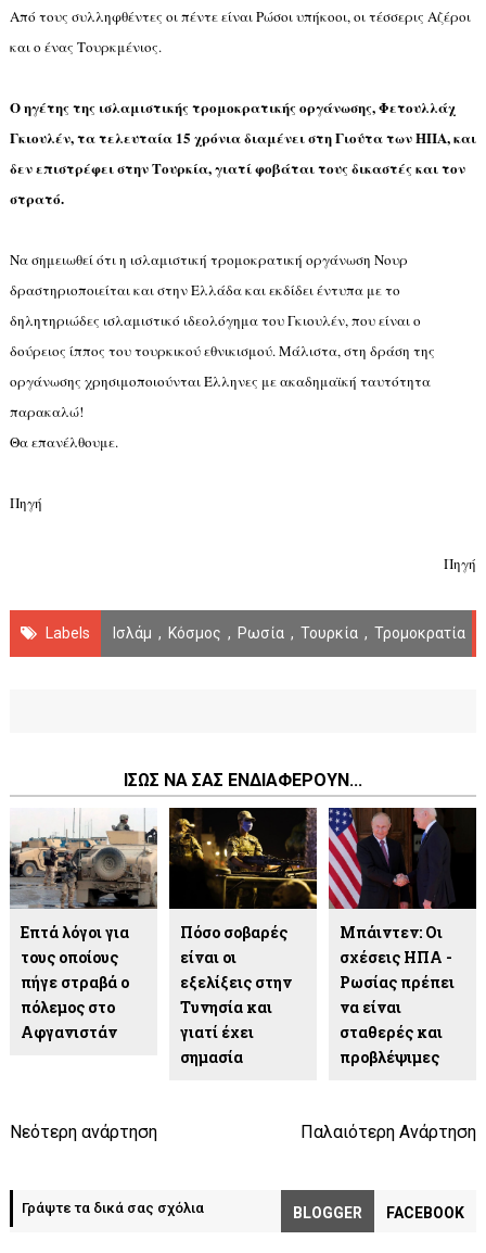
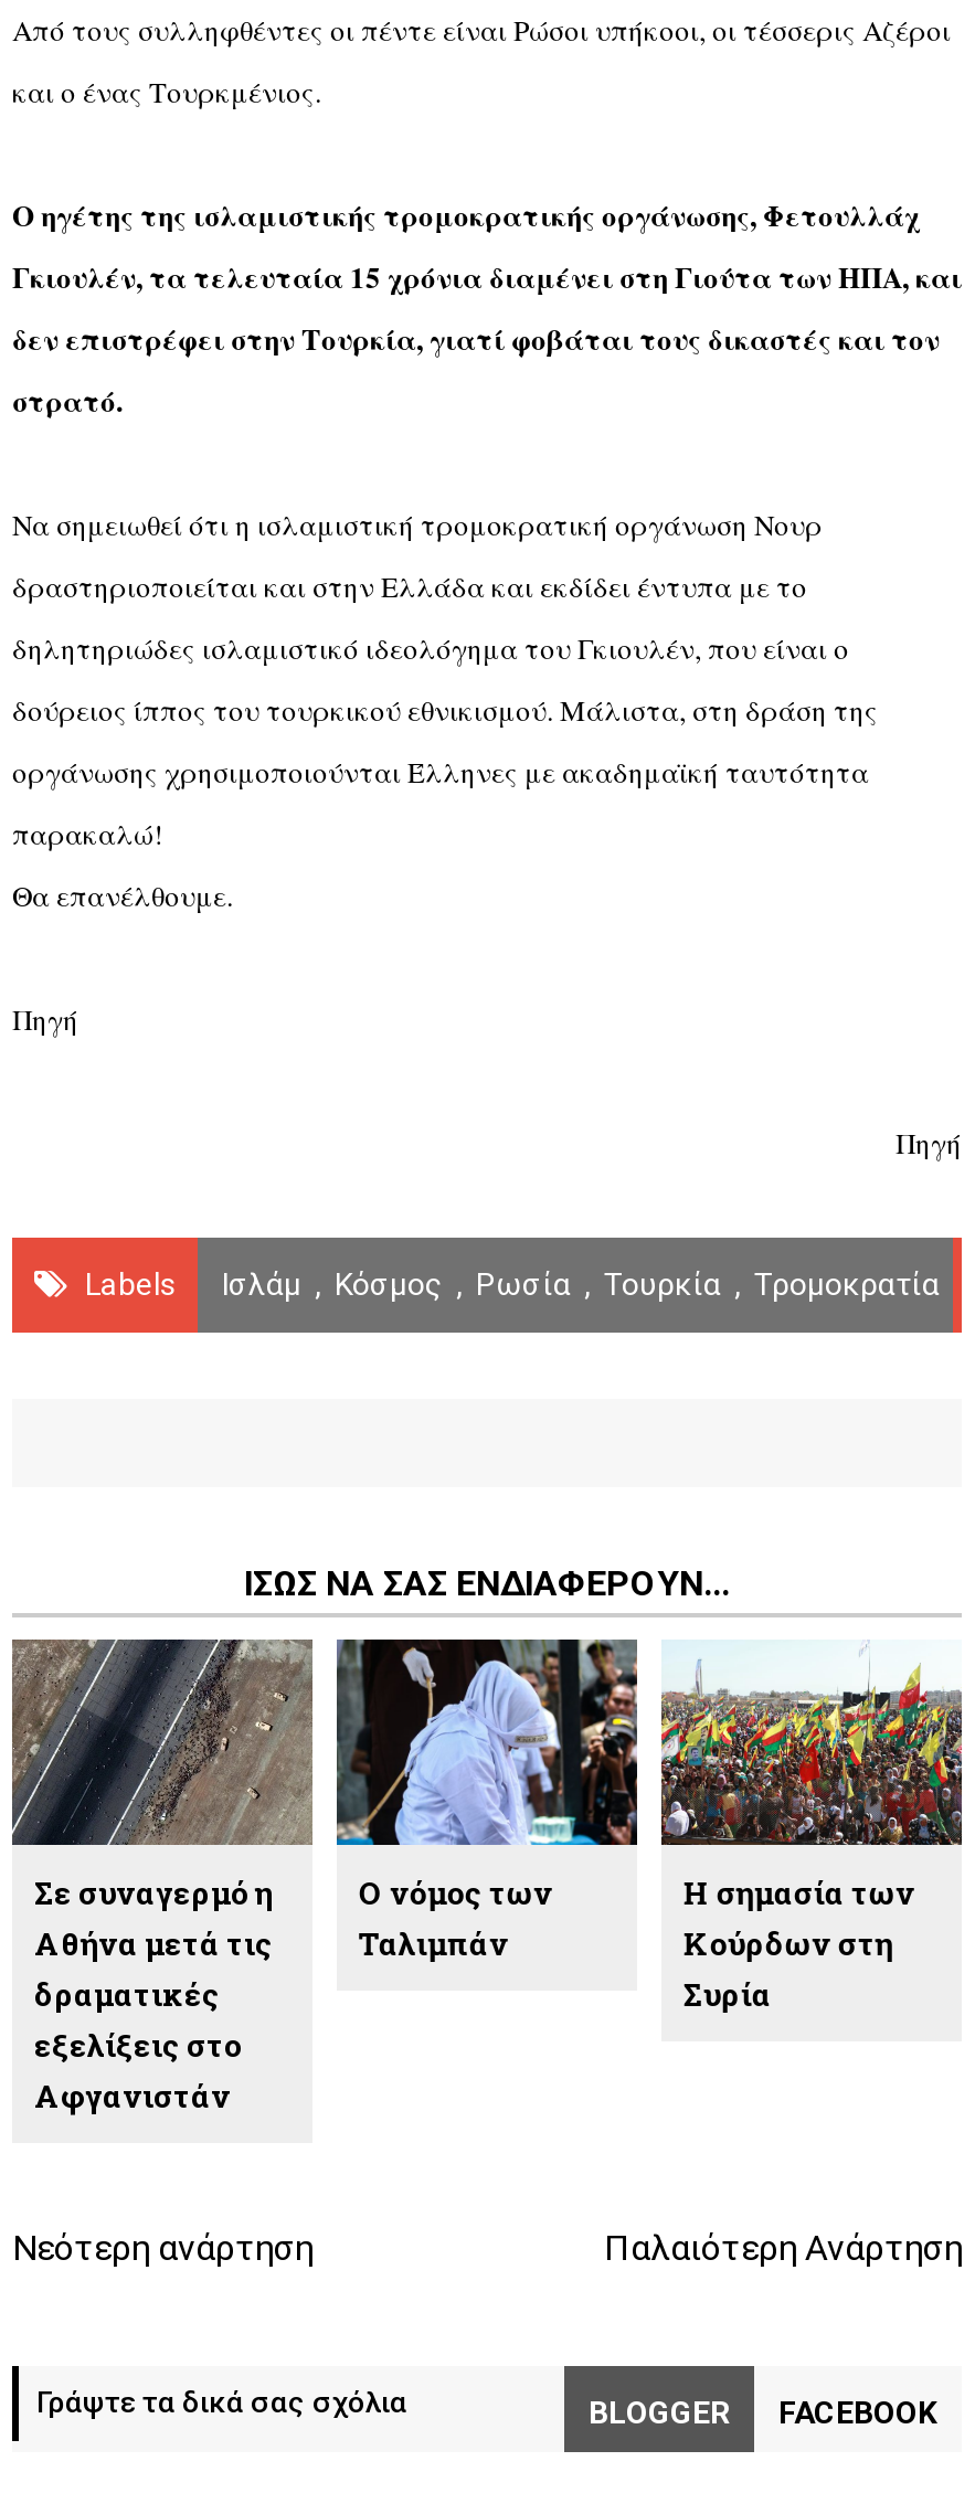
[9,808,157,1017] [image] | Επτά λόγοι για | τους οποίους | πήγε στραβά ο | πόλεμος στο -> [10,1637,315,2065] [image] | Σε συναγερμό η | Αθήνα μετά τις | δραματικές | εξελίξεις στο
[168,807,318,1067] [image] | Πόσο σοβαρές | είναι οι | εξελίξεις στην | Τυνησία και | γιατί έχει | σημασία -> [335,1637,639,1963] [image] | Ο νόμος των | Ταλιμπάν
[328,807,477,1067] [image] | Μπάιντεν: Οι | σχέσεις ΗΠΑ - | Ρωσίας πρέπει | να είναι | σταθερές και | προβλέψιμες -> [659,1640,964,2014] [image] | Η σημασία των | Κούρδων στη | Συρία

